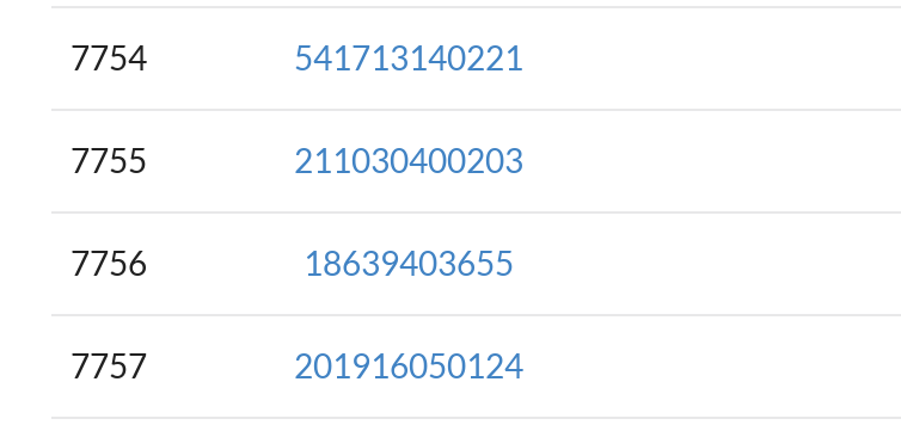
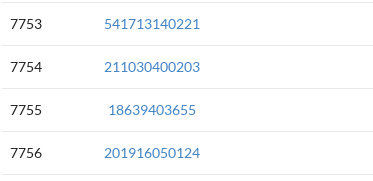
[71,37,147,77] 7754 -> [10,15,42,32] 7753
[71,139,147,180] 7755 -> [10,58,42,75] 7754
[71,242,147,283] 7756 -> [10,101,42,118] 7755
[71,345,147,385] 7757 -> [10,144,42,161] 7756

